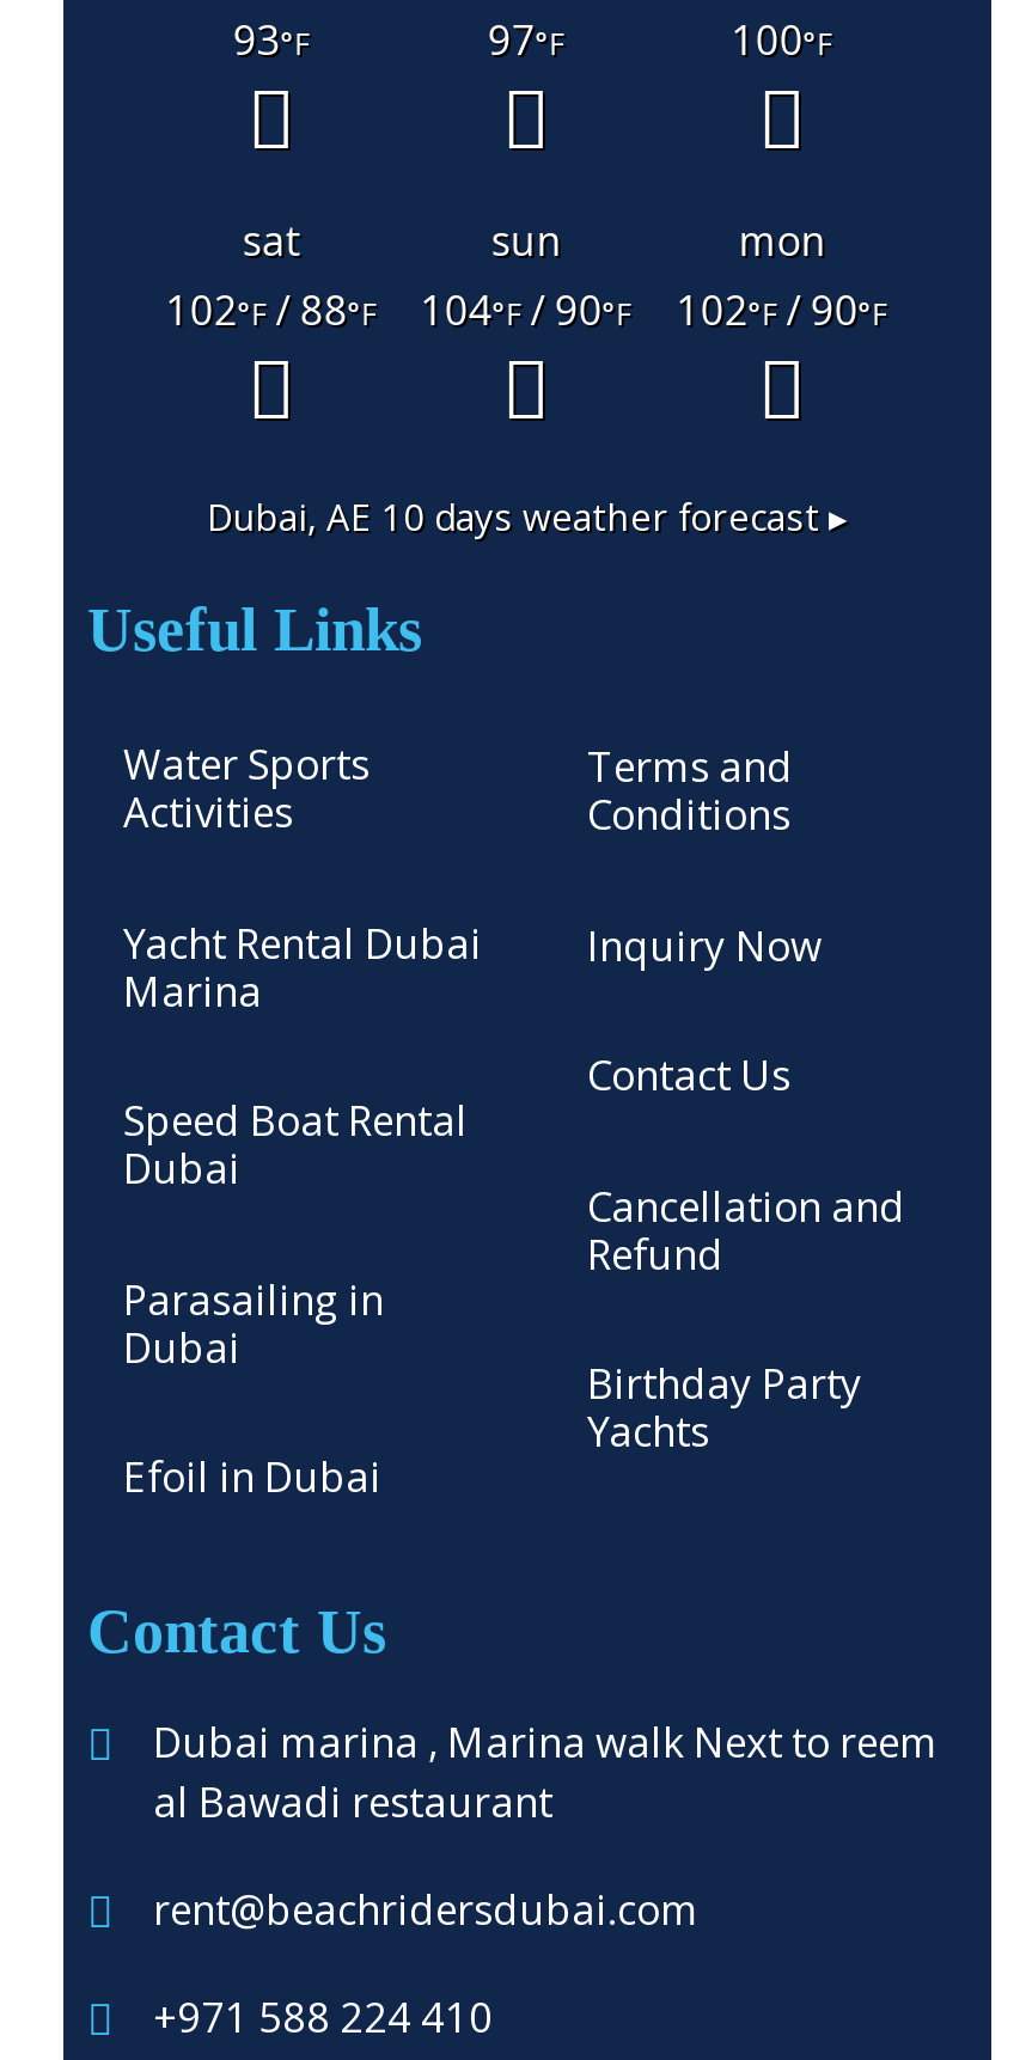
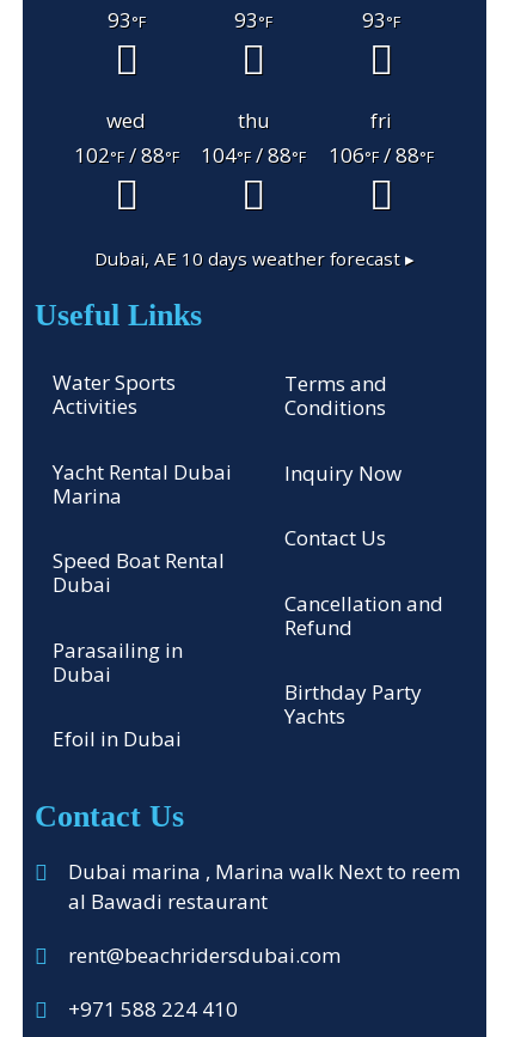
[487,11,832,66] 97°F | 100°F -> [235,6,401,33] 93°F | 93°F
[242,213,825,268] sat | sun | mon -> [107,106,392,134] wed | thu | fri
[420,283,631,338] 104°F / 90°F -> [201,141,306,169] 104°F / 88°F
[676,283,887,338] 102°F / 90°F -> [329,141,434,169] 106°F / 88°F

